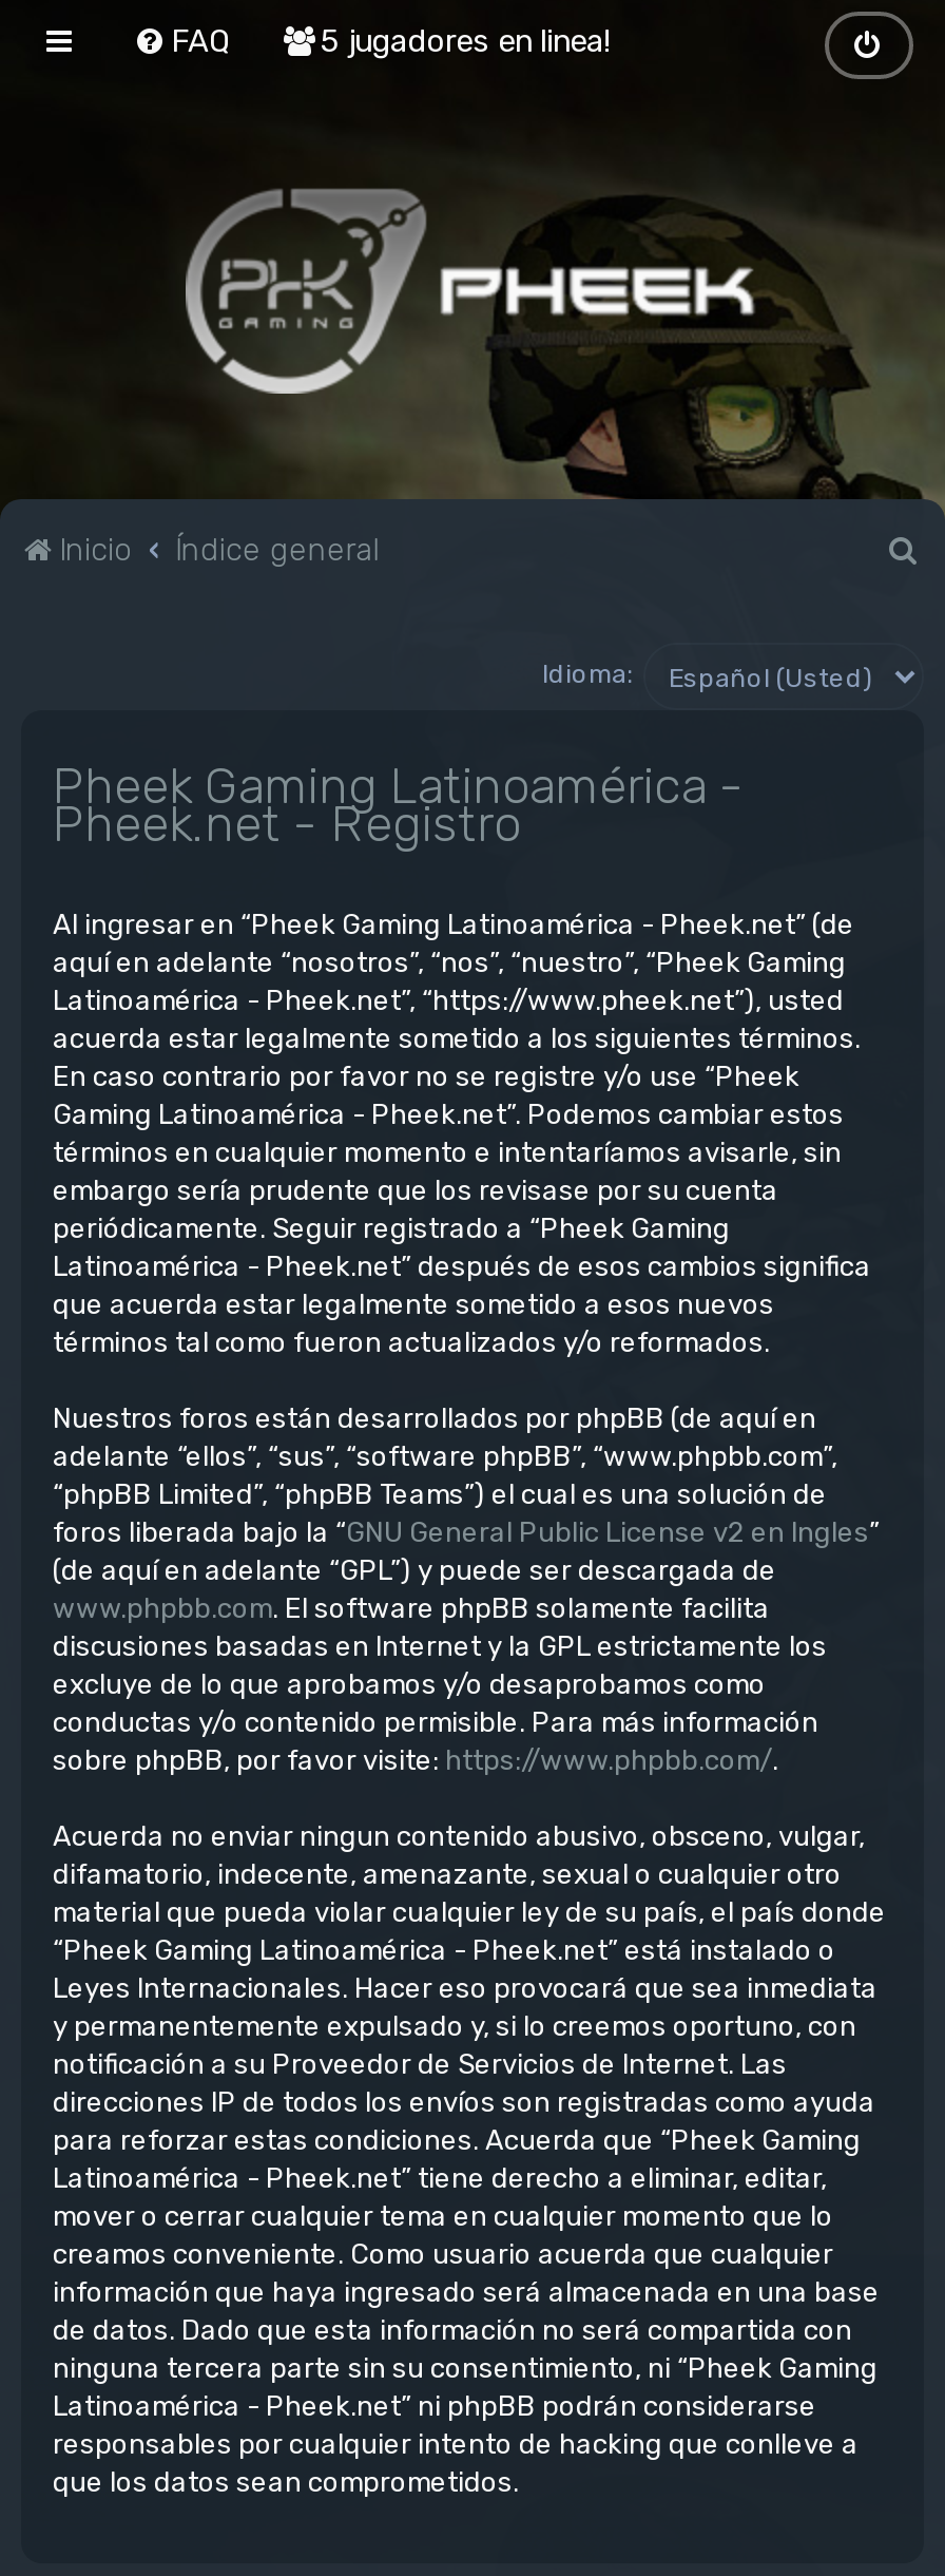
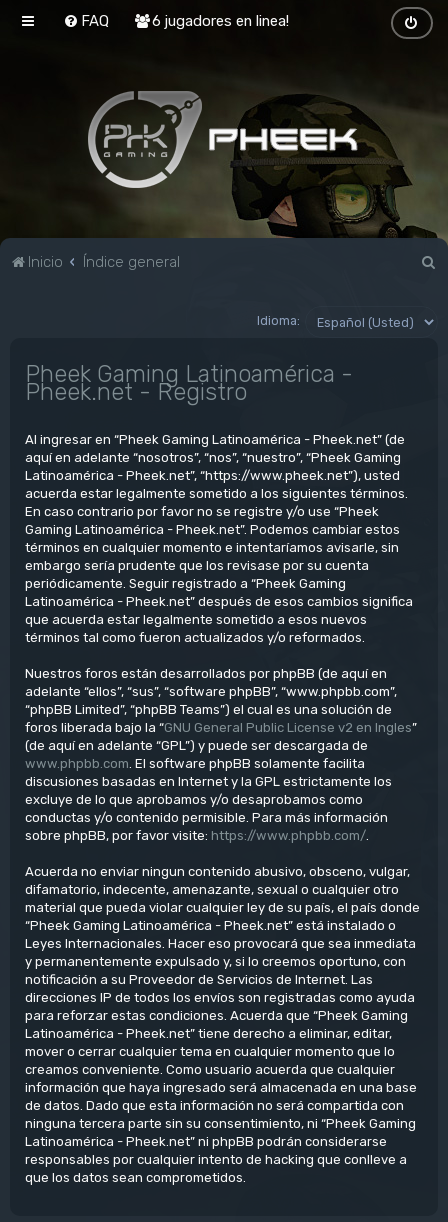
[321,22,610,60] 5 jugadores en linea! -> [152,12,289,30] 6 jugadores en linea!

